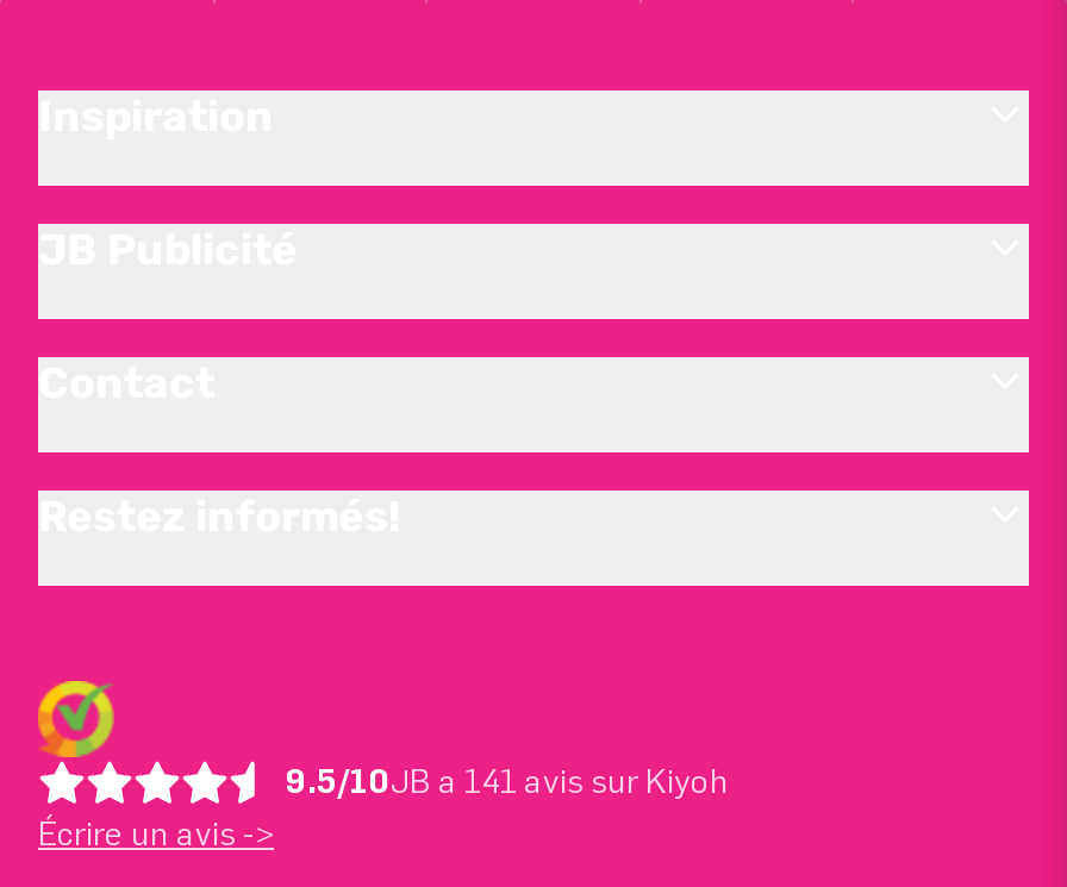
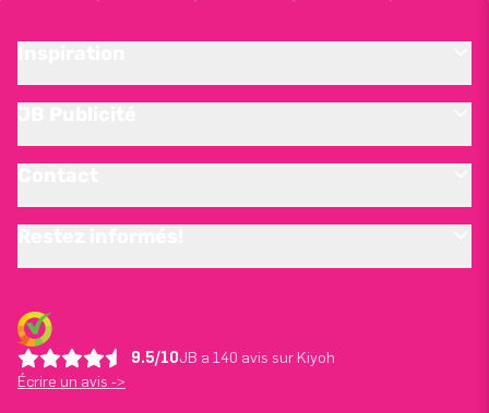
[286,761,729,802] 9.5/10JB a 141 avis sur Kiyoh -> [131,348,335,367] 9.5/10JB a 140 avis sur Kiyoh

